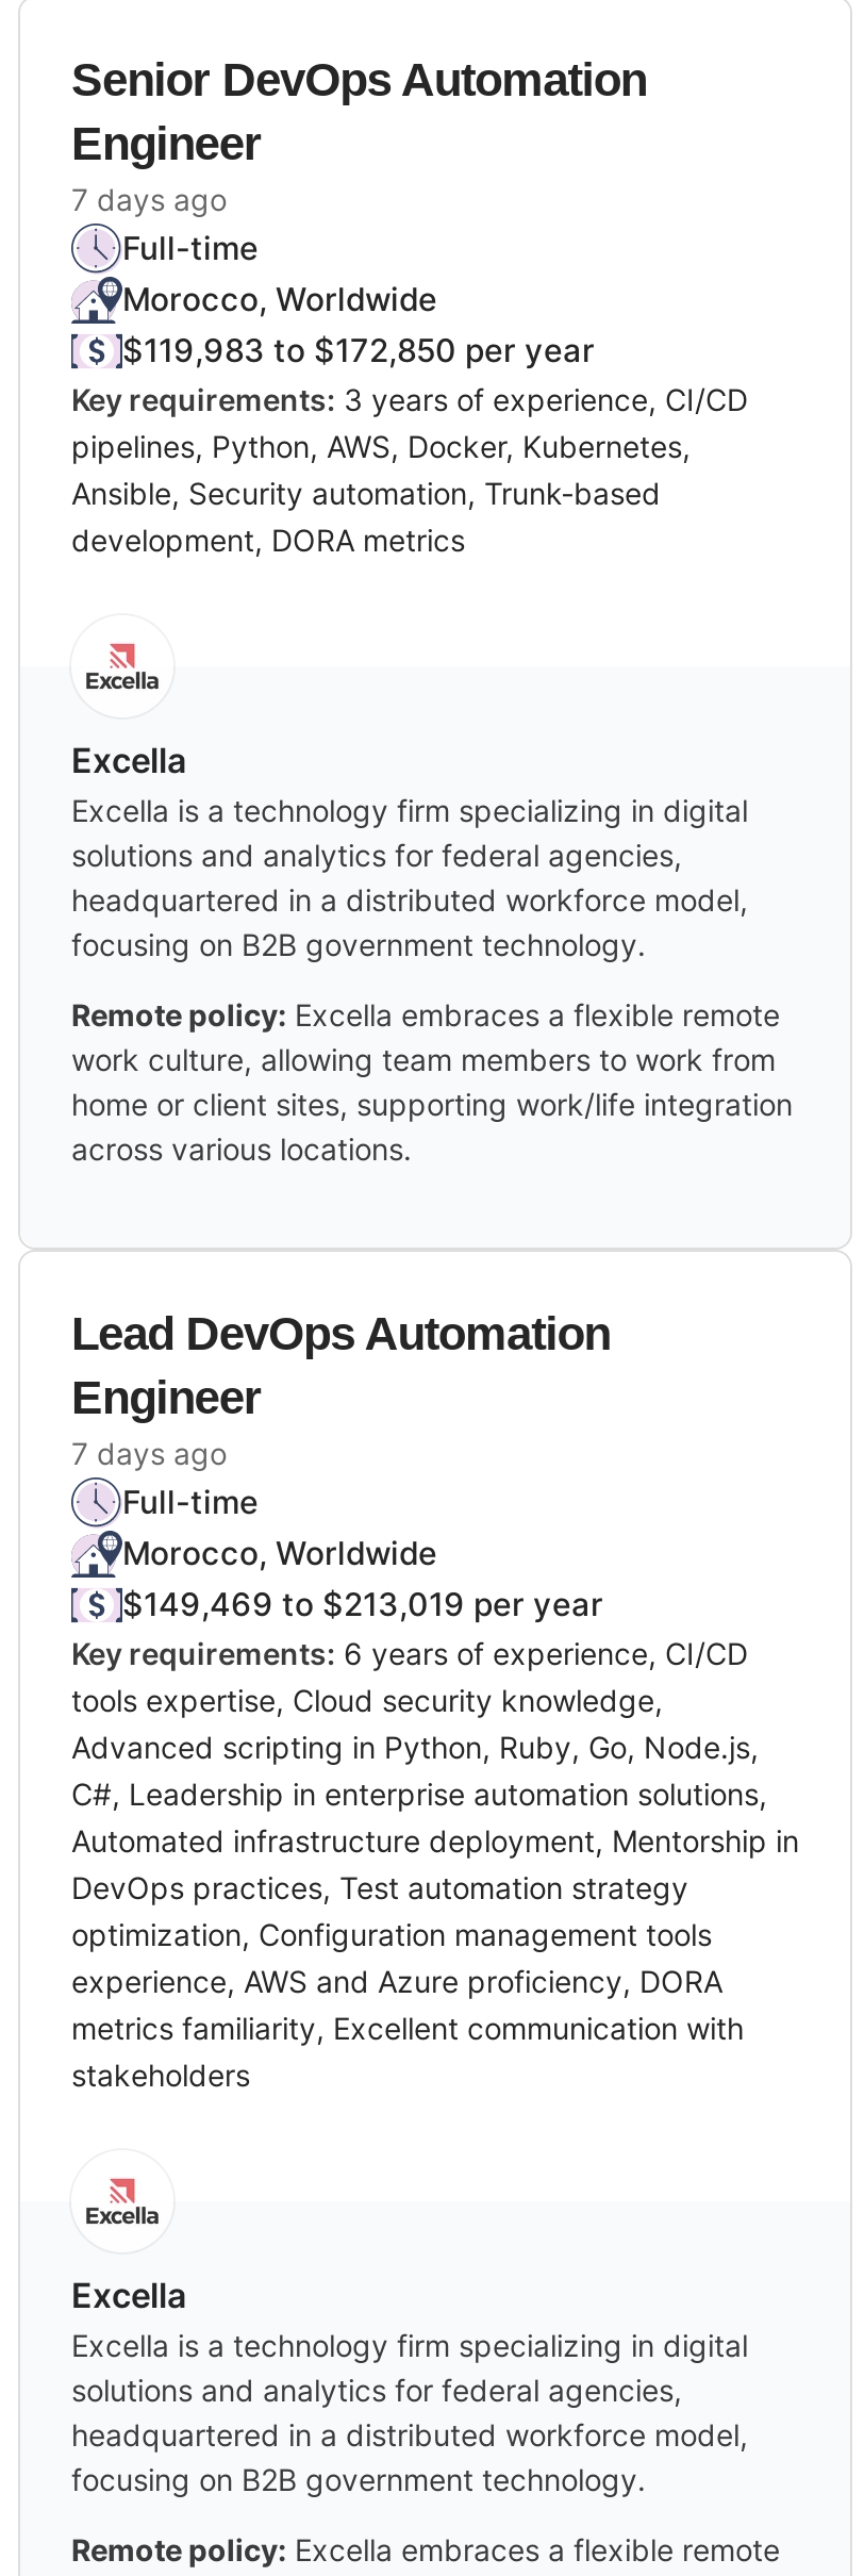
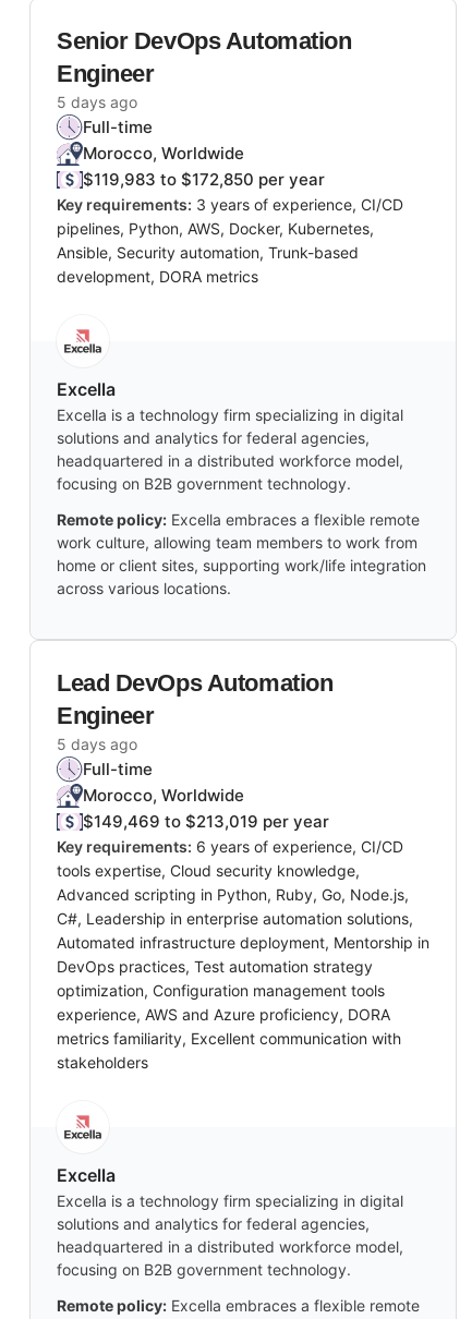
[71,182,227,218] 7 days ago -> [57,93,137,112] 5 days ago
[71,1436,227,1472] 7 days ago -> [57,735,137,754] 5 days ago

